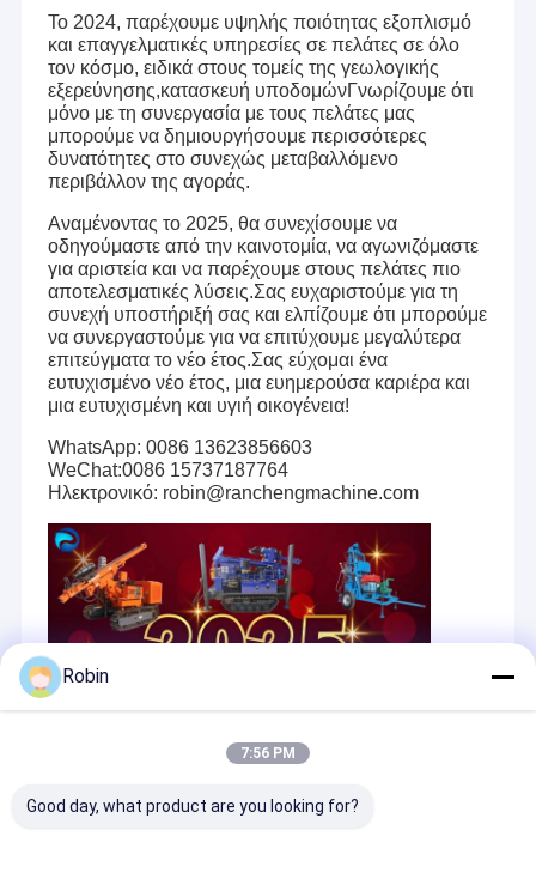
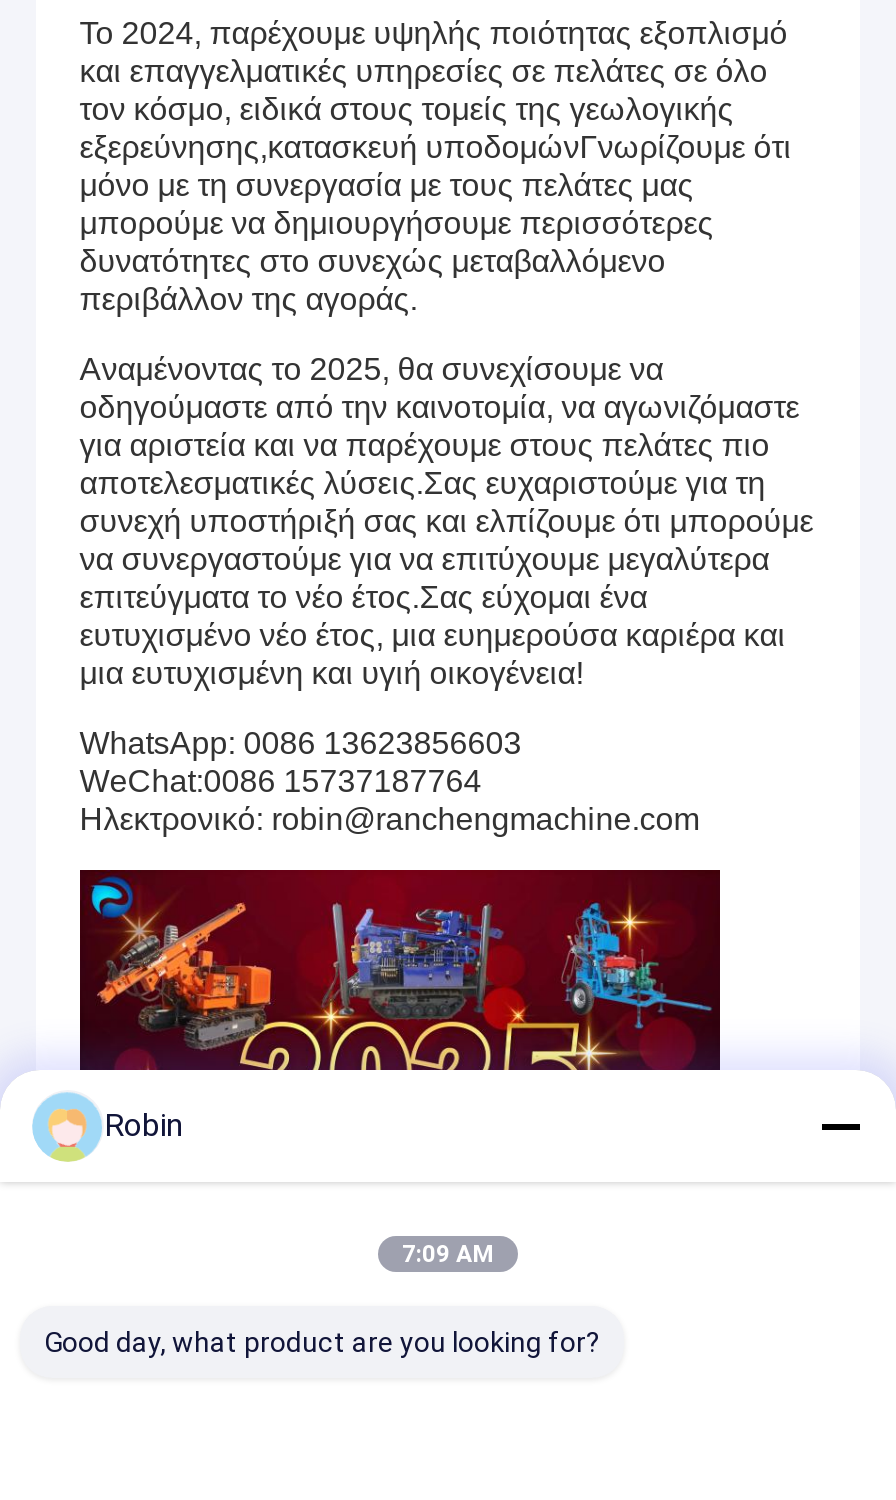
[240,745,296,762] 7:56 PM -> [402,1240,494,1268] 7:09 AM

